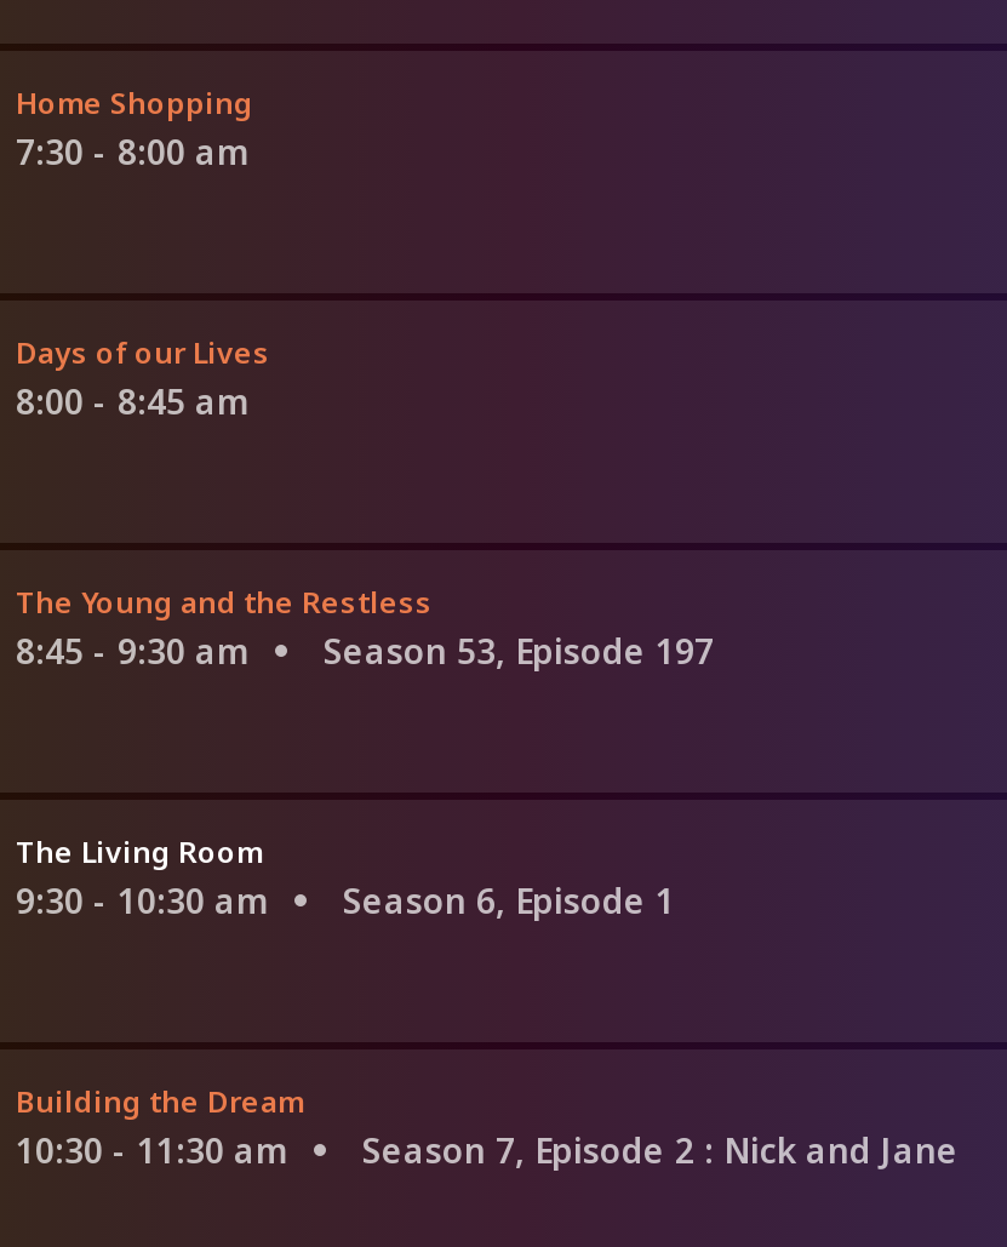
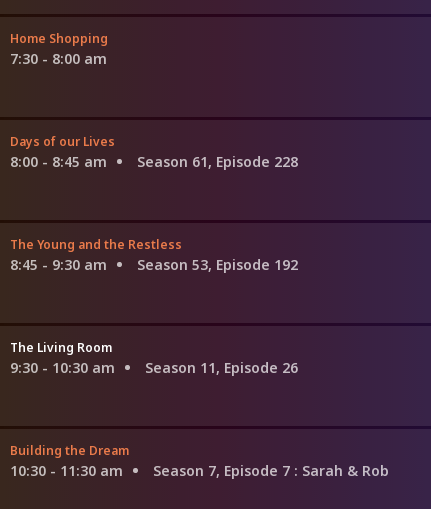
none -> [137,151,298,170] Season 61, Episode 228
[324,627,714,673] Season 53, Episode 197 -> [137,254,298,273] Season 53, Episode 192
[343,876,675,922] Season 6, Episode 1 -> [145,357,298,376] Season 11, Episode 26
[362,1126,959,1172] Season 7, Episode 2: Nick and Jane -> [153,460,389,479] Season 7, Episode 7: Sarah & Rob

